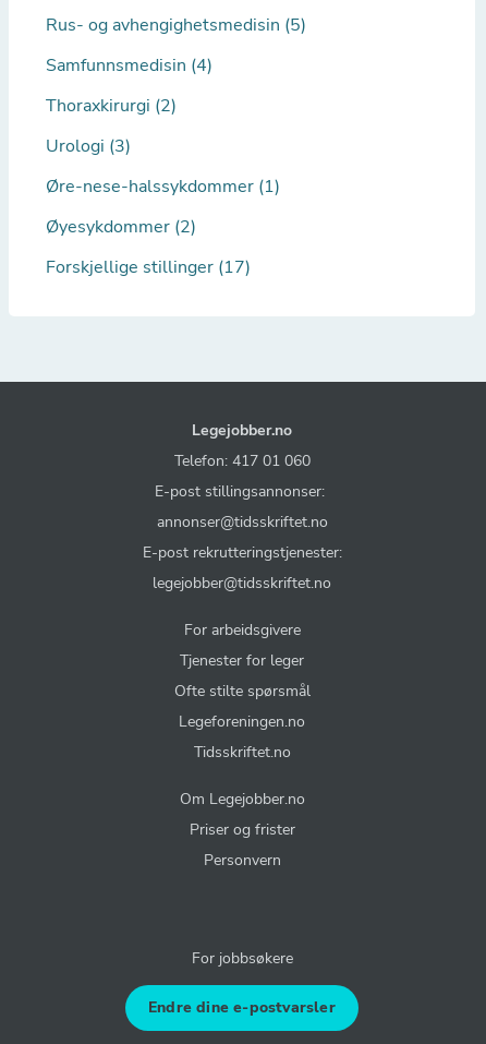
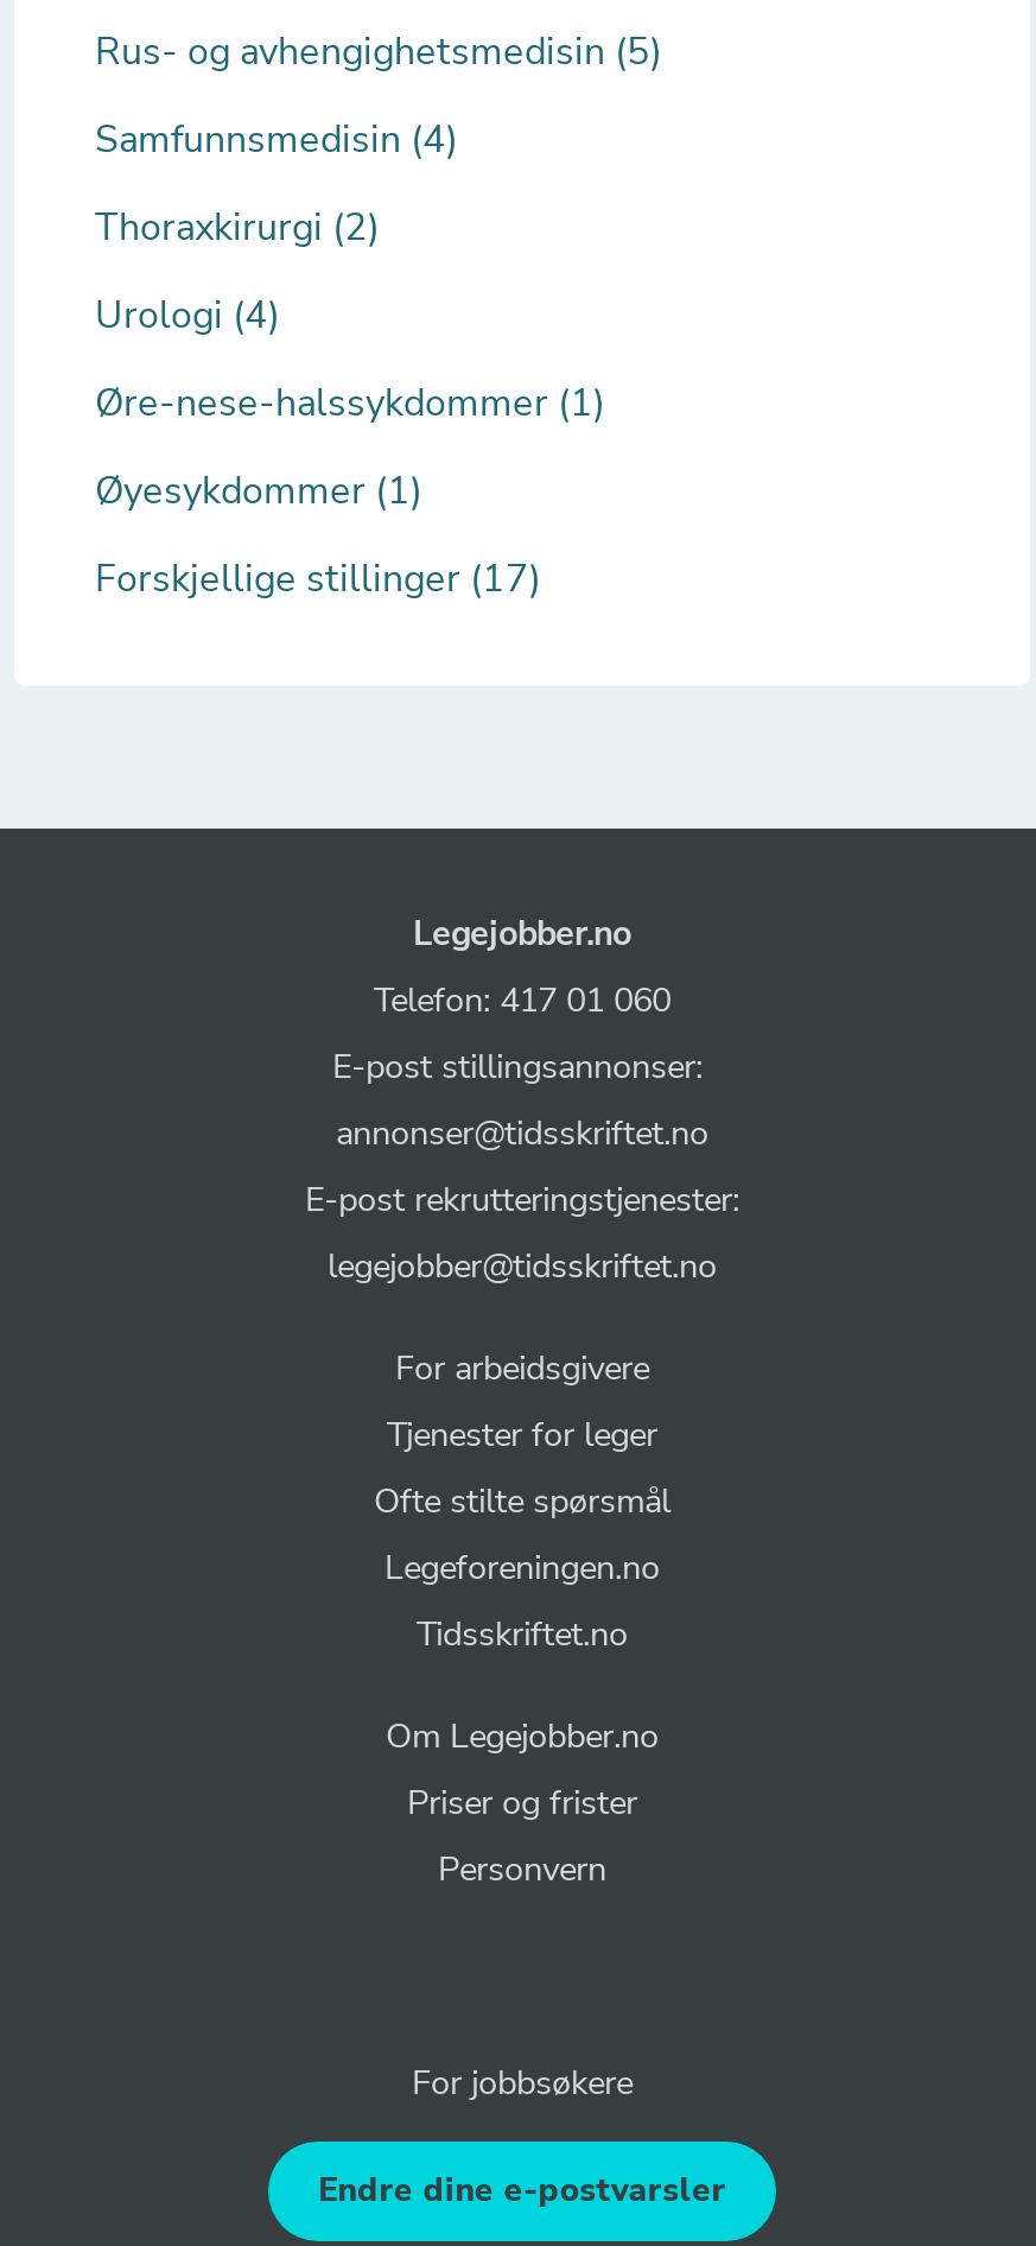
[46,134,131,158] Urologi (3) -> [95,289,280,342] Urologi (4)
[46,215,196,239] Øyesykdommer (2) -> [95,465,422,517] Øyesykdommer (1)

